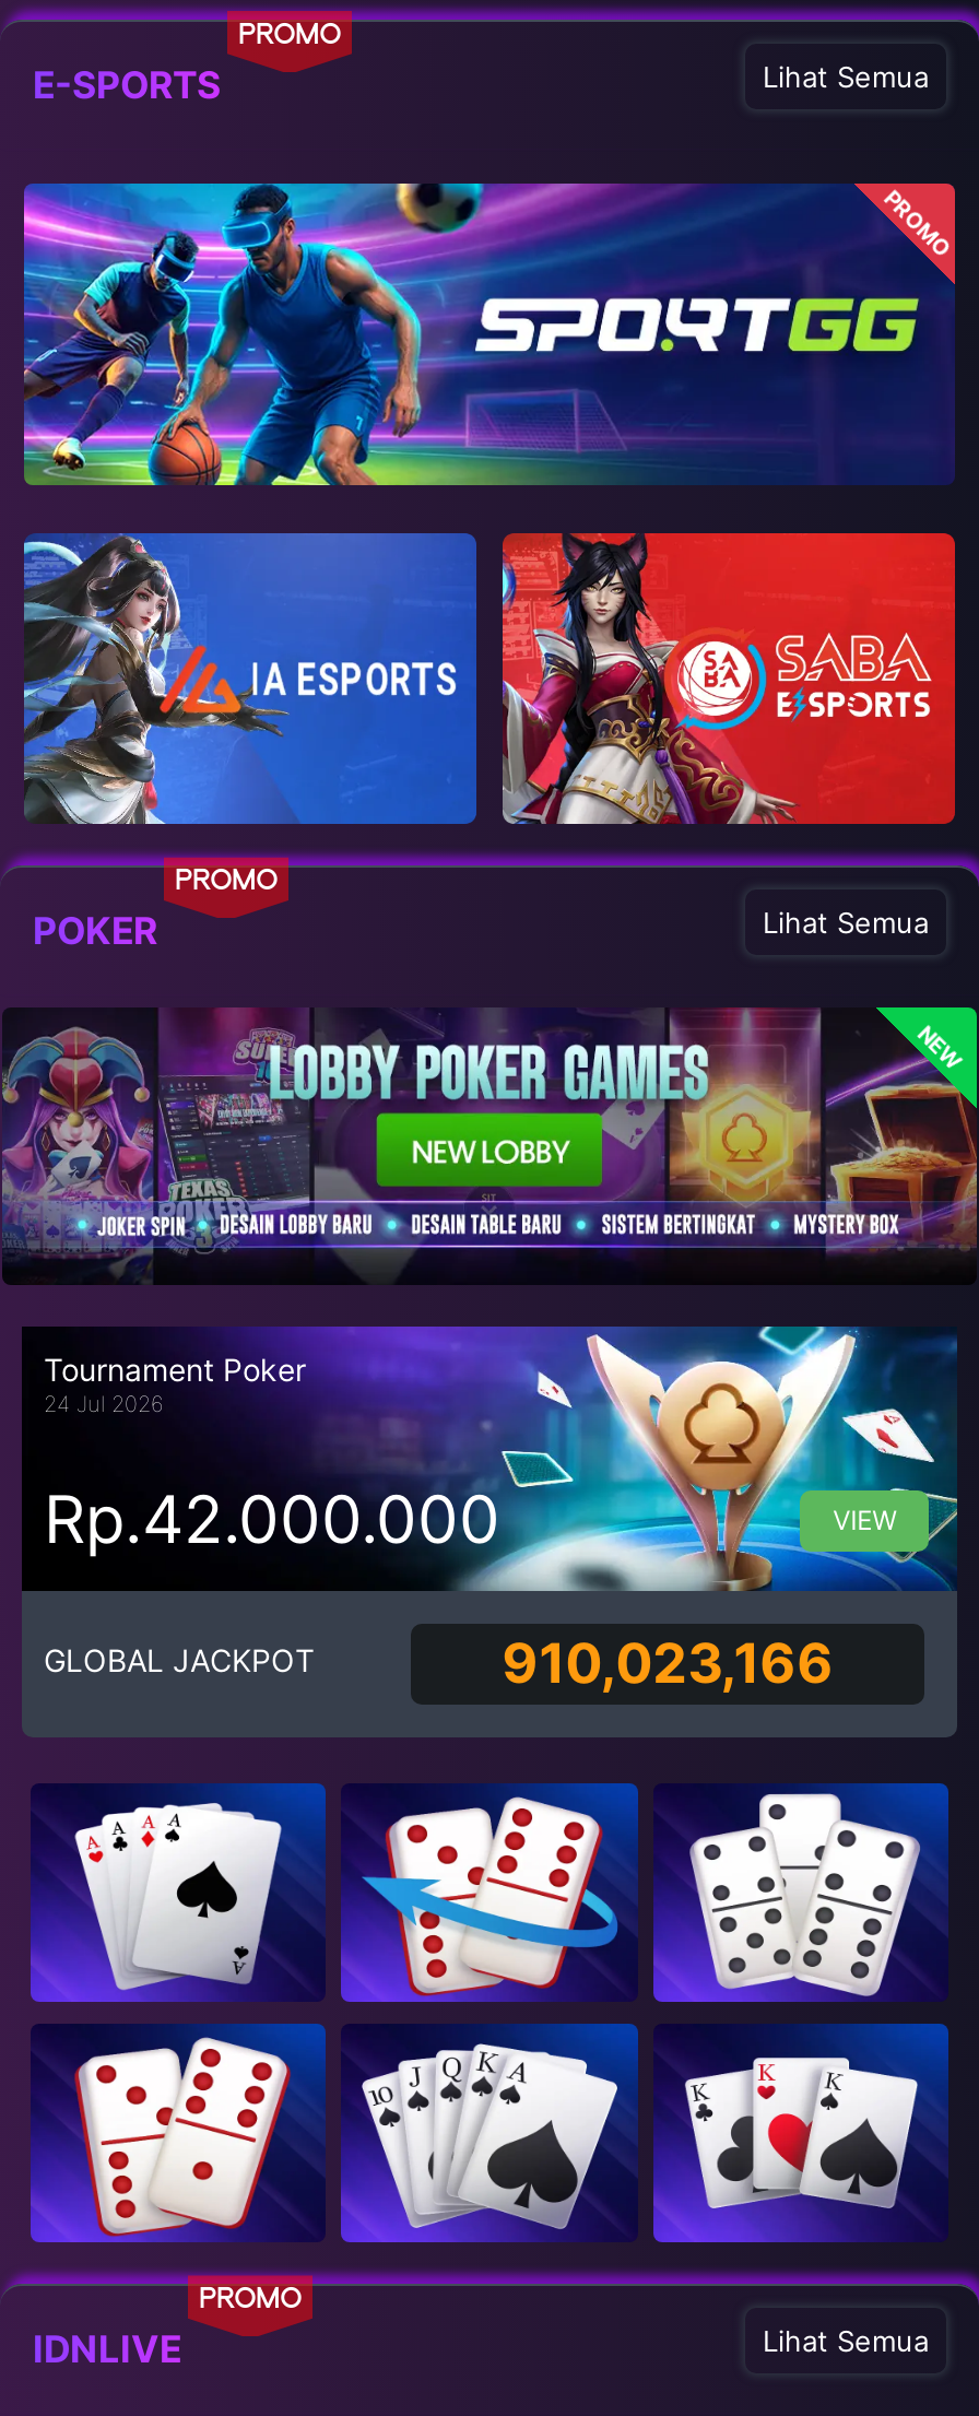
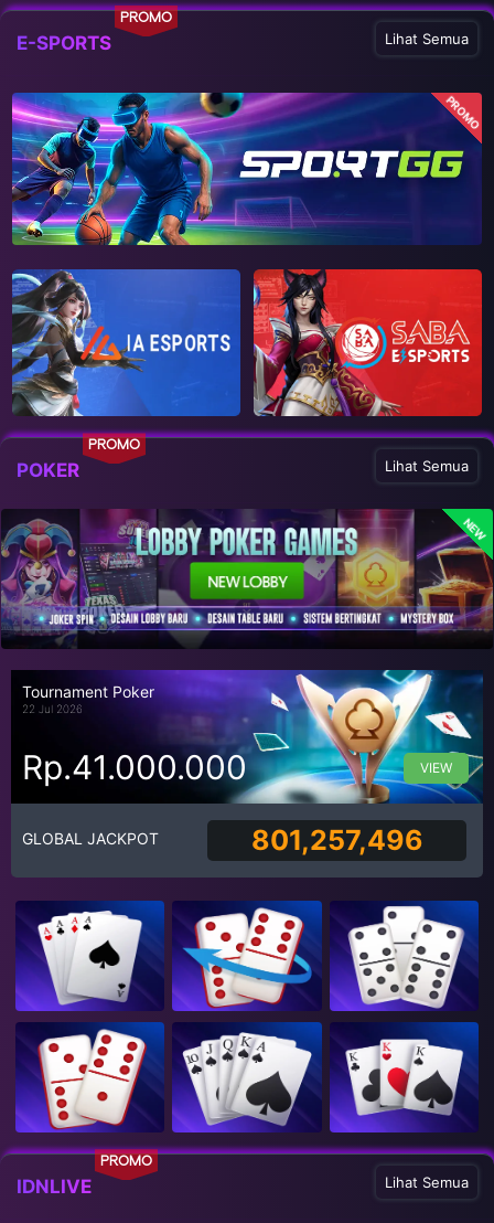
[44,1390,164,1416] 24 Jul 2026 -> [22,702,83,715] 22 Jul 2026
[44,1479,500,1558] Rp.42.000.000 -> [22,747,247,787] Rp.41.000.000
[502,1631,834,1697] 910,023,166 -> [251,824,423,857] 801,257,496

